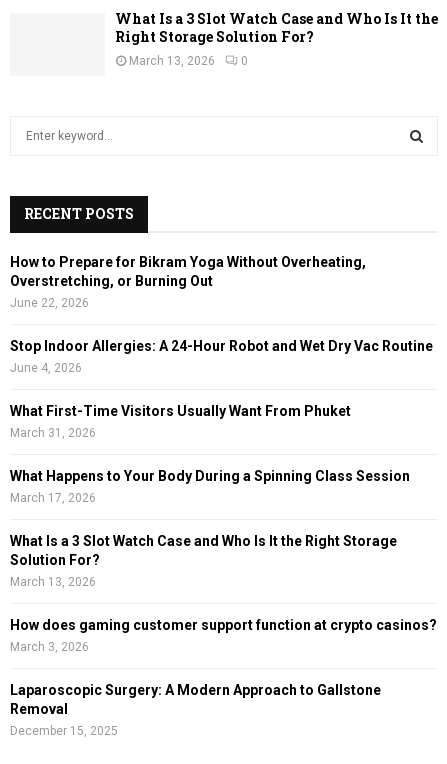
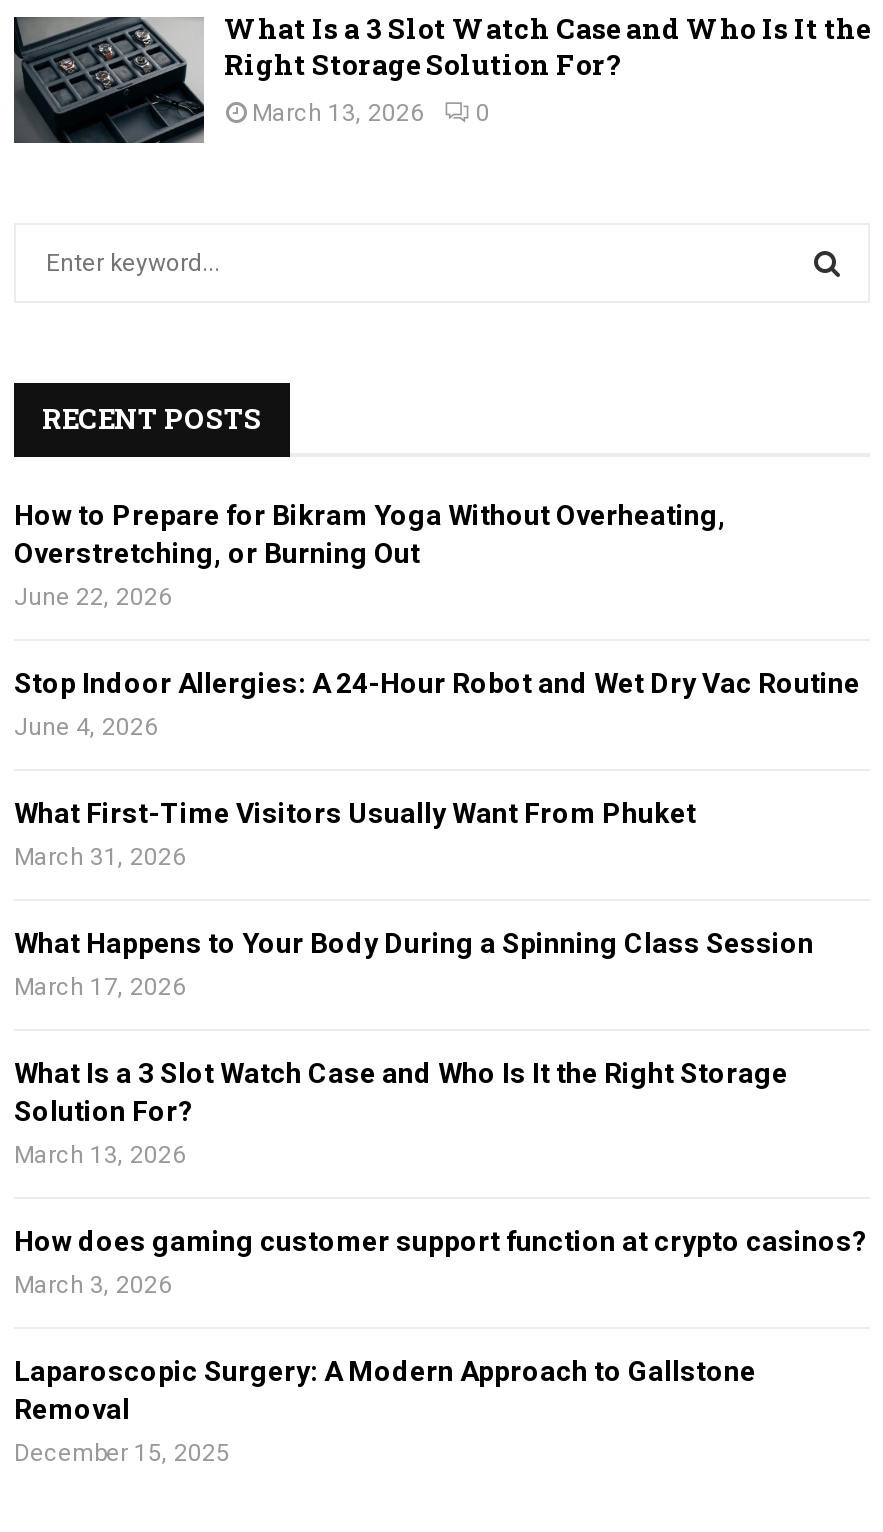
none -> [12,15,206,145] [image]

